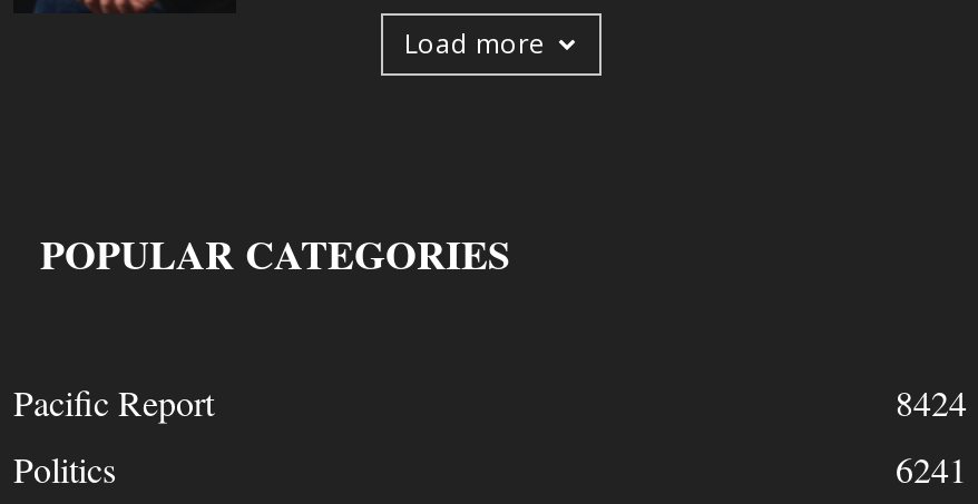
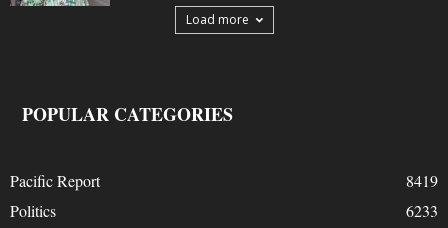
[896,379,967,426] 8424 -> [406,170,438,191] 8419
[896,446,967,492] 6241 -> [406,200,438,221] 6233

